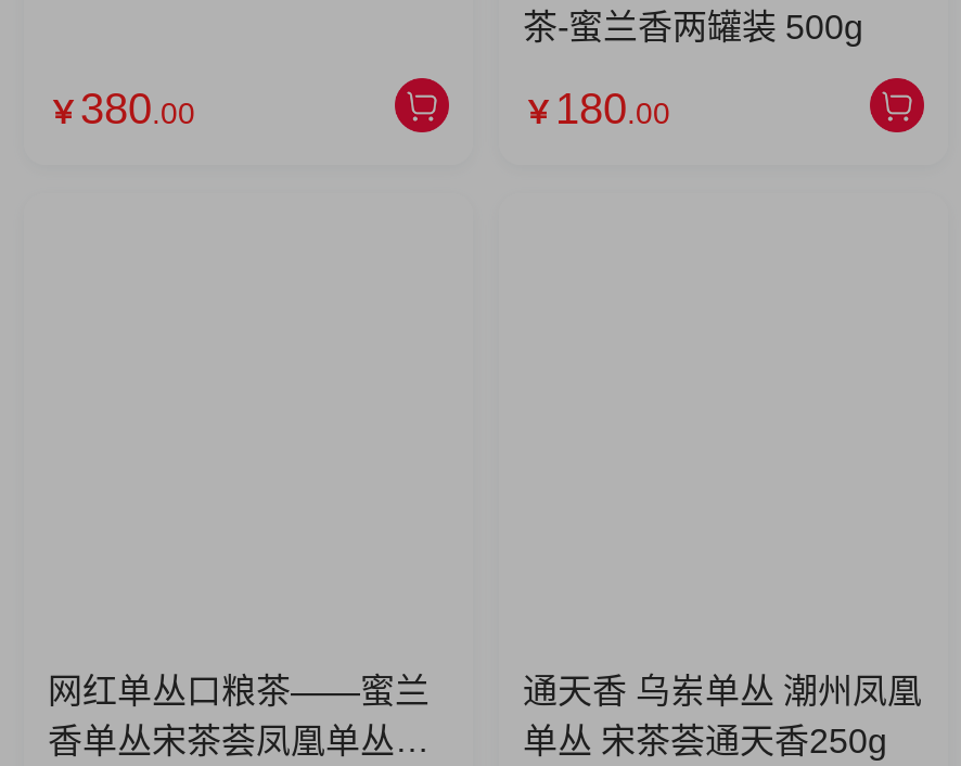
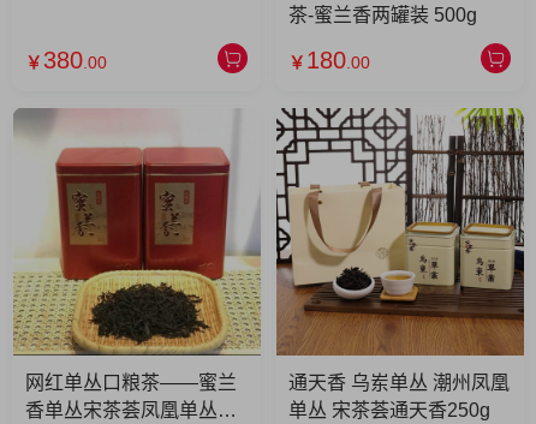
none -> [12,108,262,357] [image]
none -> [275,107,525,357] [image]

